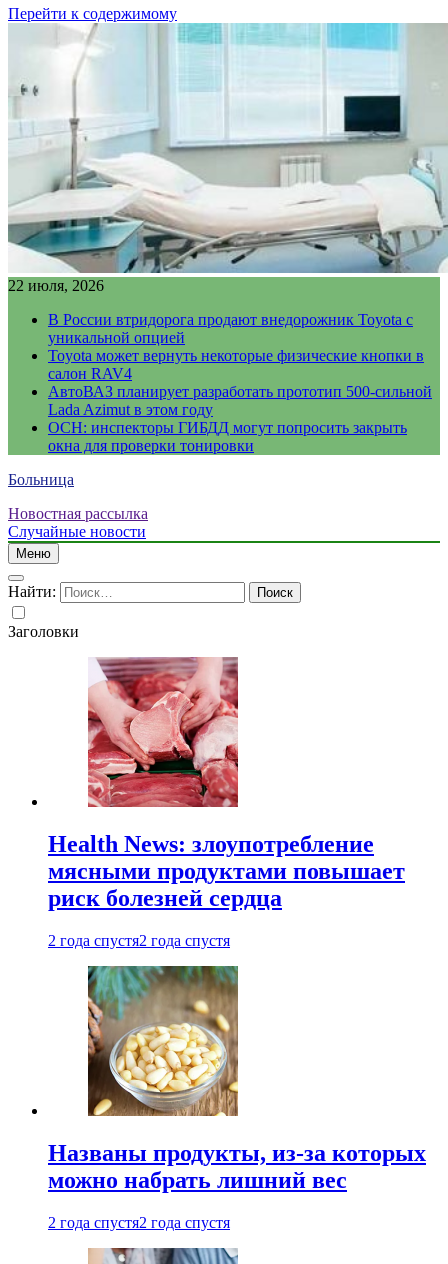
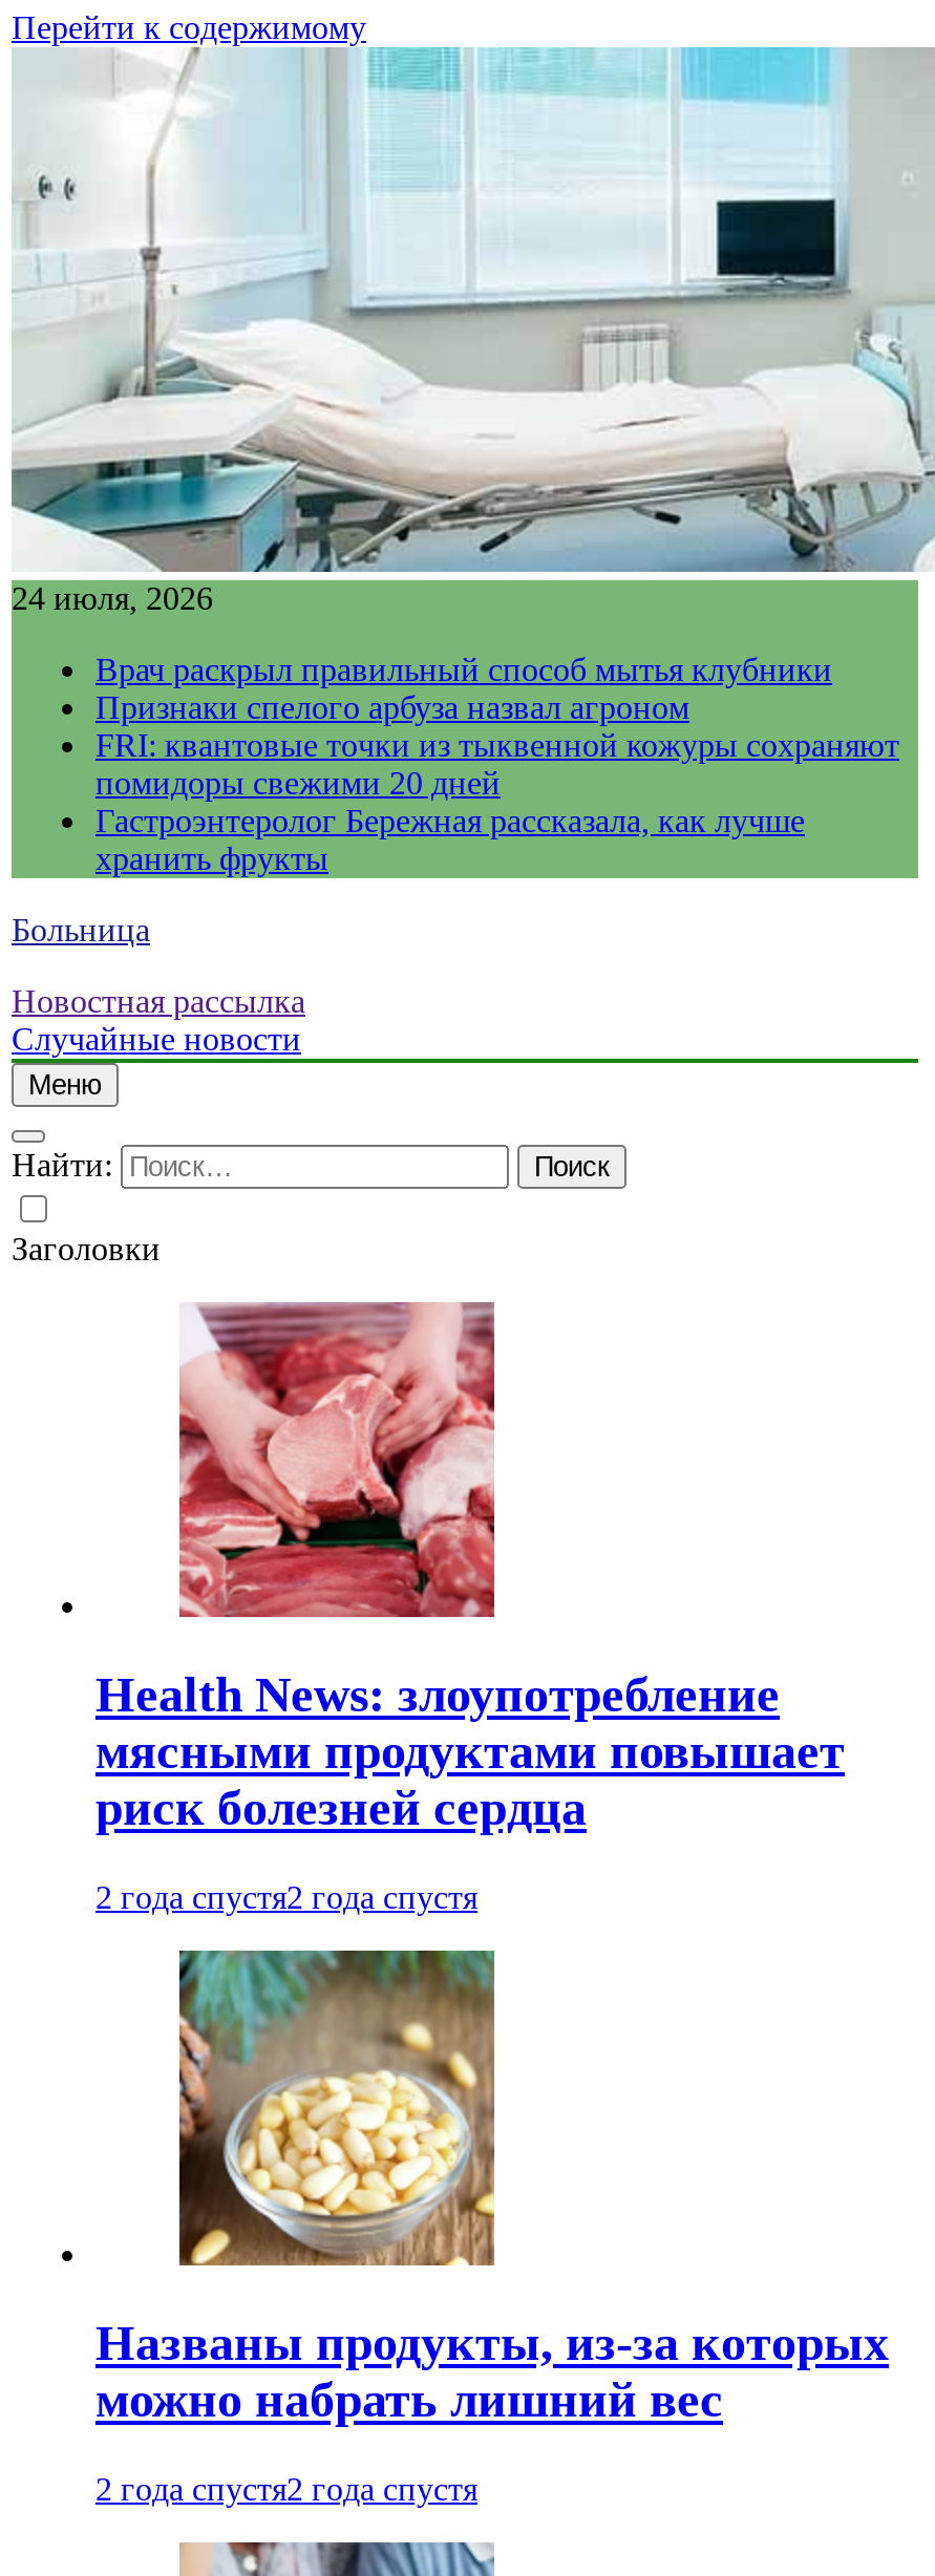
[8,277,104,294] 22 июля, 2026 -> [12,580,213,616] 24 июля, 2026
[48,311,432,454] В России втридорога продают внедорожник Toyota с | уникальной опцией | Toyota может вернуть некоторые физические кнопки в | салон RAV4 | АвтоВАЗ планирует разработать прототип 500-сильной | Lada Azimut в этом году | ОСН: инспекторы ГИБДД могут попросить закрыть | окна для проверки тонировки -> [95,652,899,876] Врач раскрыл правильный способ мытья клубники | Признаки спелого арбуза назвал агроном | FRI: квантовые точки из тыквенной кожуры сохраняют | помидоры свежими 20 дней | Гастроэнтеролог Бережная рассказала, как лучше | хранить фрукты

